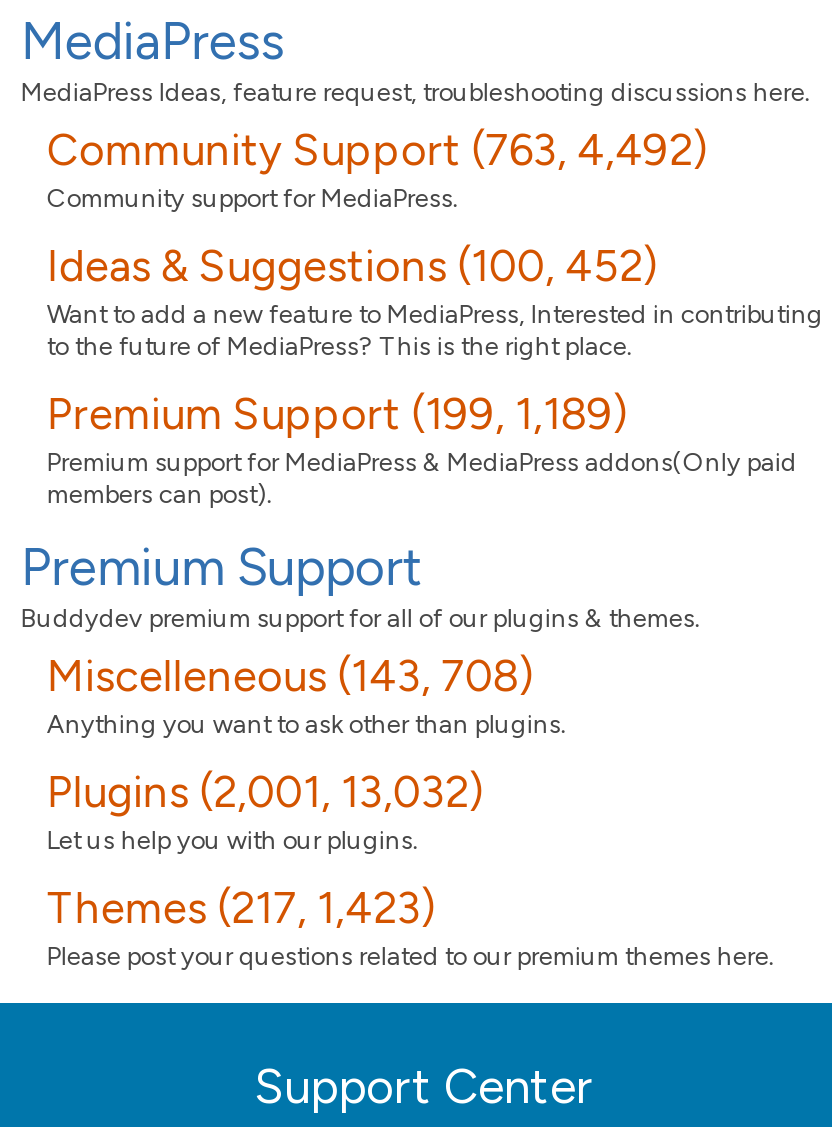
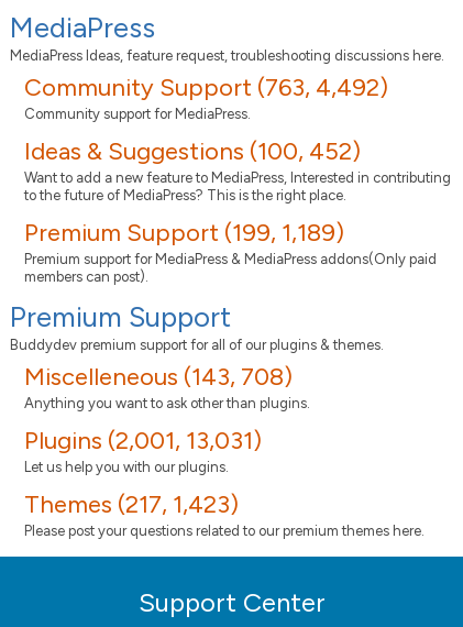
[47,765,485,819] Plugins (2,001, 13,032) -> [25,426,262,455] Plugins (2,001, 13,031)

